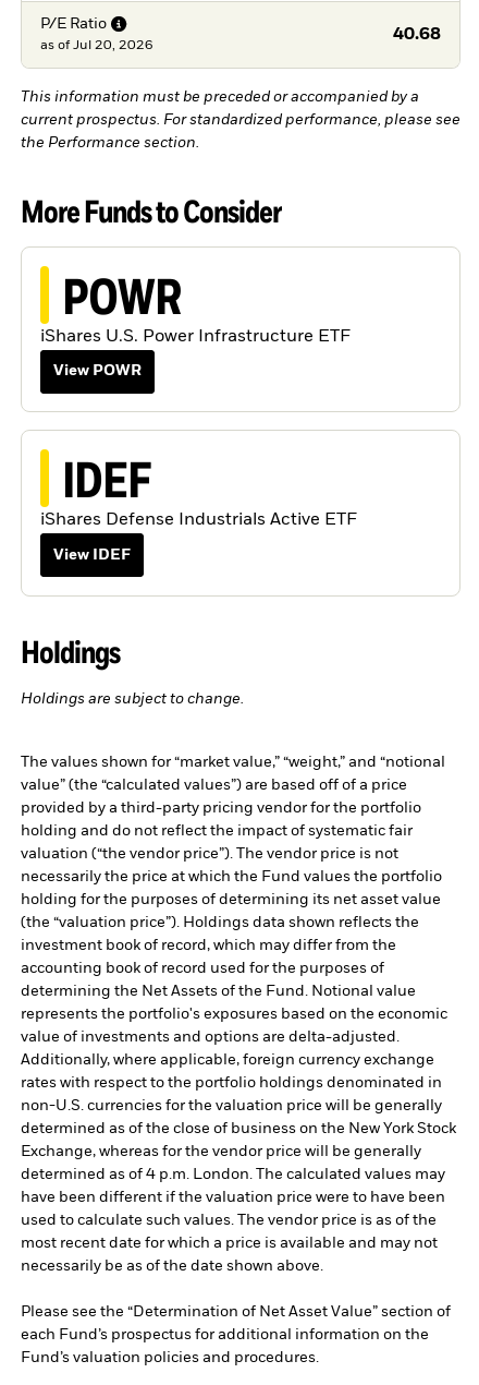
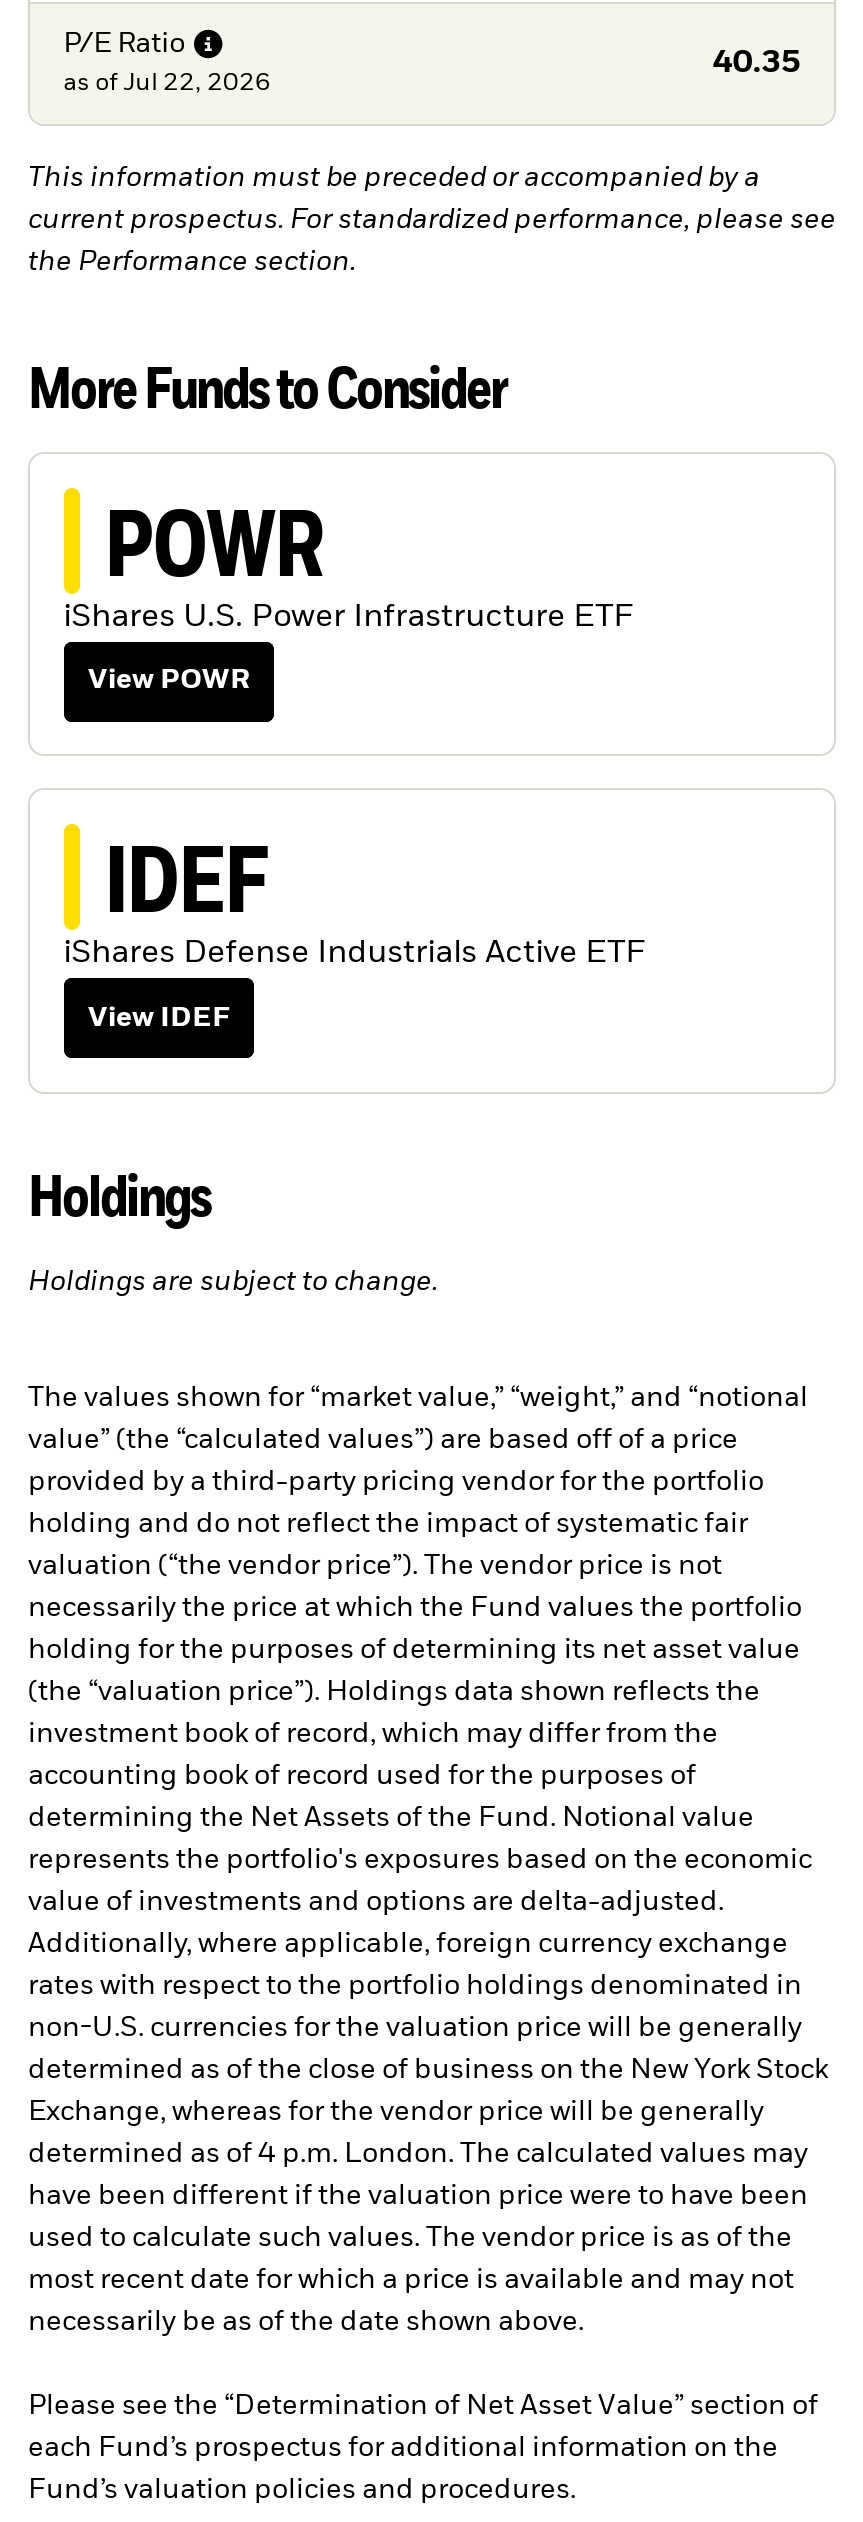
[393,26,441,43] 40.68 -> [713,47,801,79] 40.35
[40,39,153,52] as of Jul 20, 2026 -> [63,71,271,95] as of Jul 22, 2026

